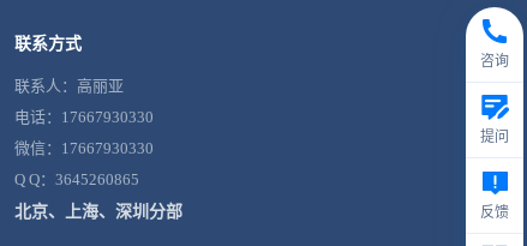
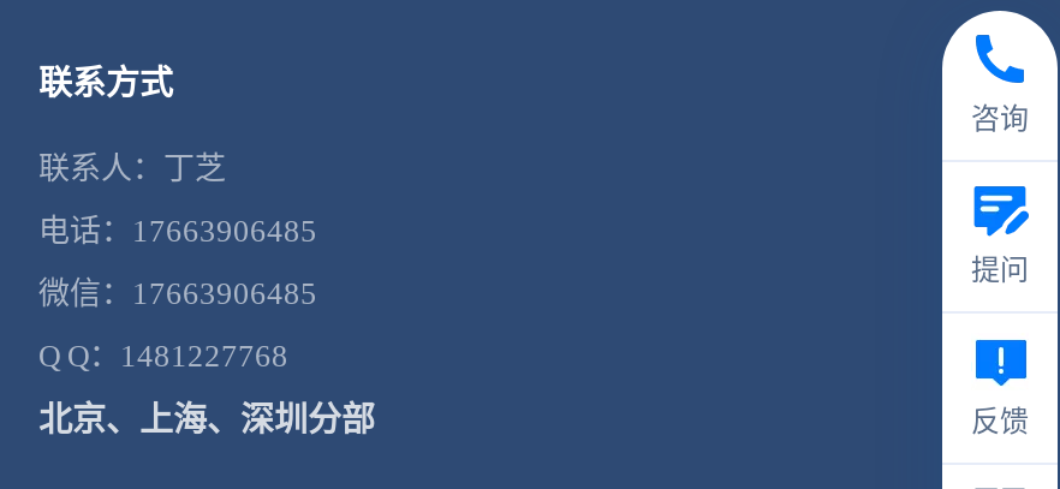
[14,77,124,95] 联系人：高丽亚 -> [38,150,226,186] 联系人：丁芝
[14,108,154,126] 电话：17667930330 -> [38,212,317,248] 电话：17663906485
[14,139,154,157] 微信：17667930330 -> [38,275,317,311] 微信：17663906485
[14,170,139,188] Q Q：3645260865 -> [38,337,288,373] Q Q：1481227768

